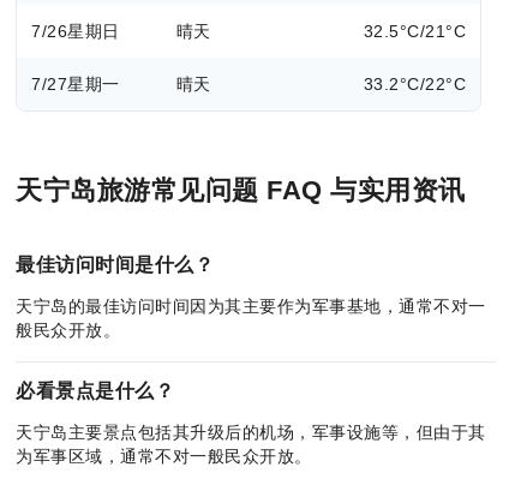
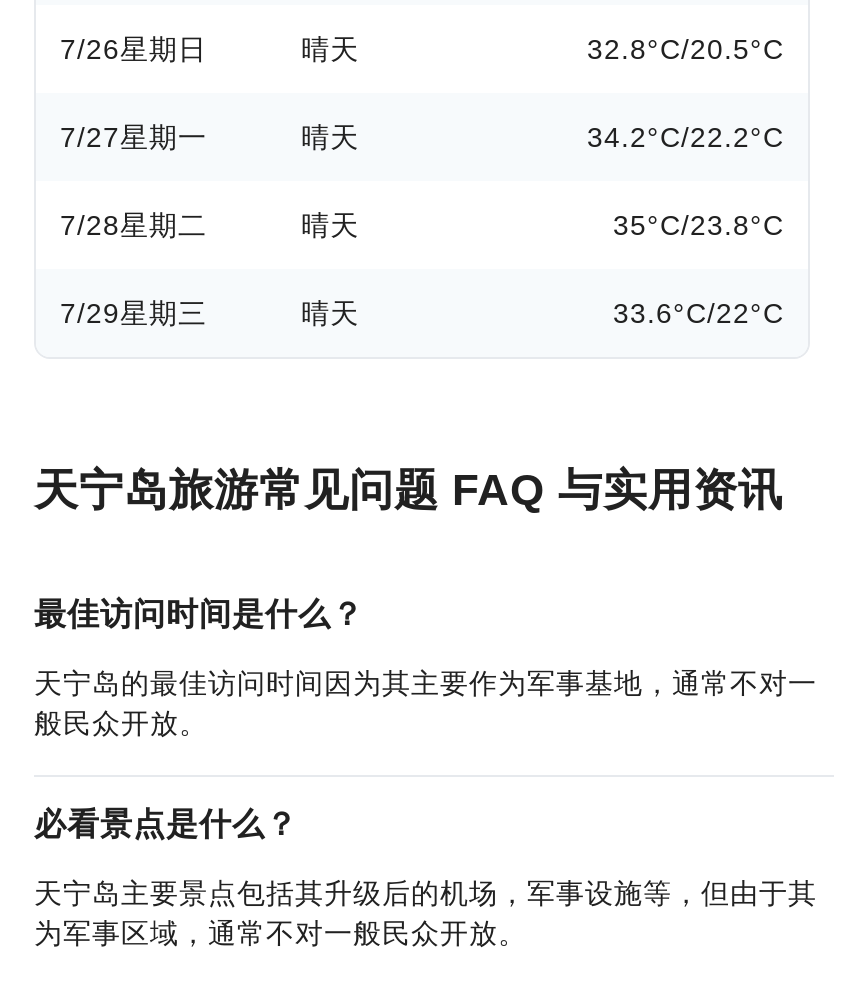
[363,22,466,41] 32.5°C/21°C -> [587,33,784,65] 32.8°C/20.5°C
[363,74,466,94] 33.2°C/22°C -> [60,121,784,329] 34.2°C/22.2°C | 7/28星期二 | 晴天 | 35°C/23.8°C | 7/29星期三 | 晴天 | 33.6°C/22°C

